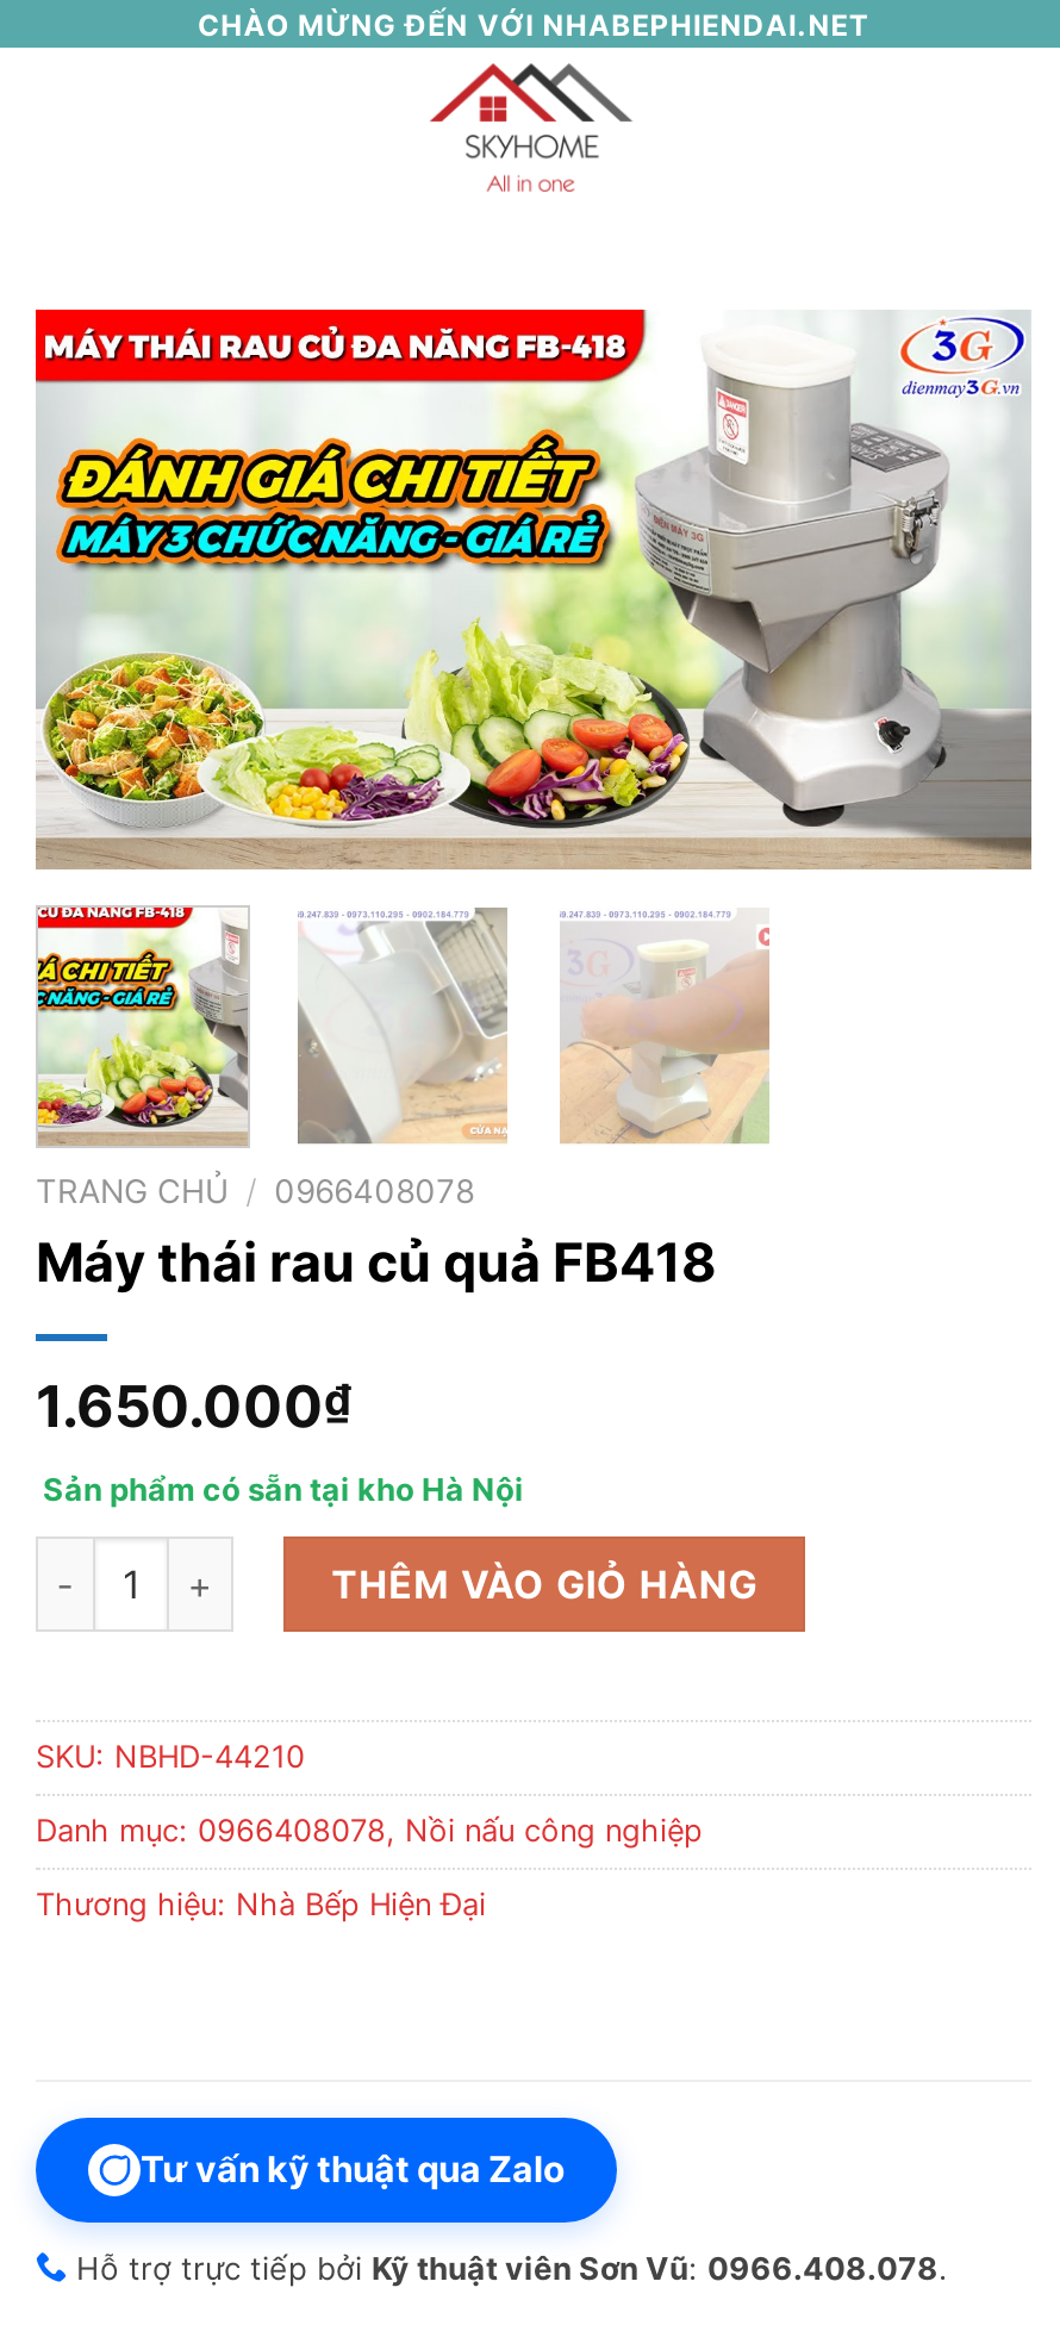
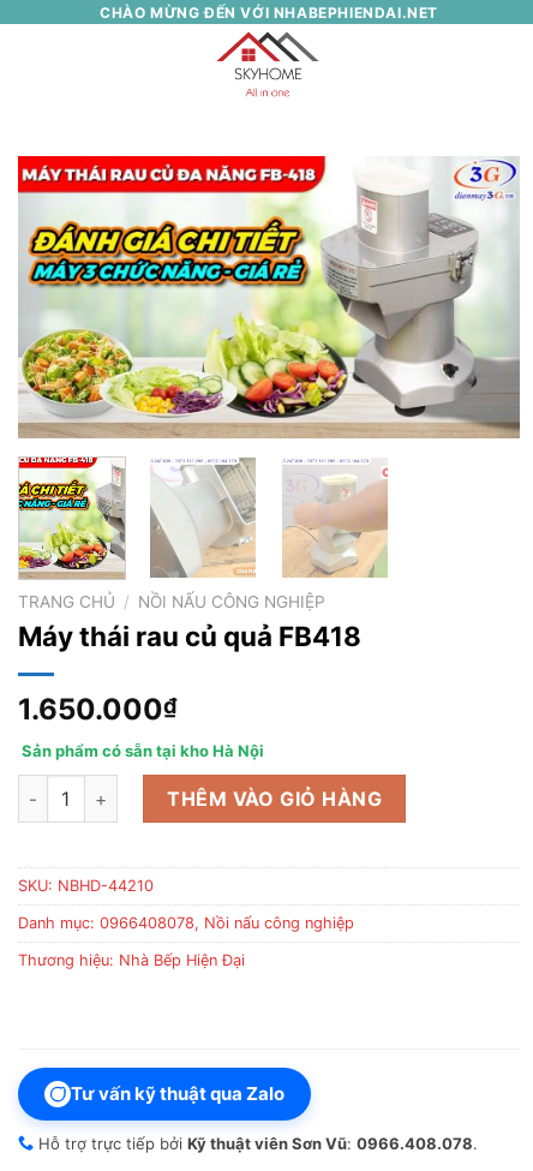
[36,1173,474,1211] TRANG CHỦ / 0966408078 -> [18,592,326,611] TRANG CHỦ / NỒI NẤU CÔNG NGHIỆP

